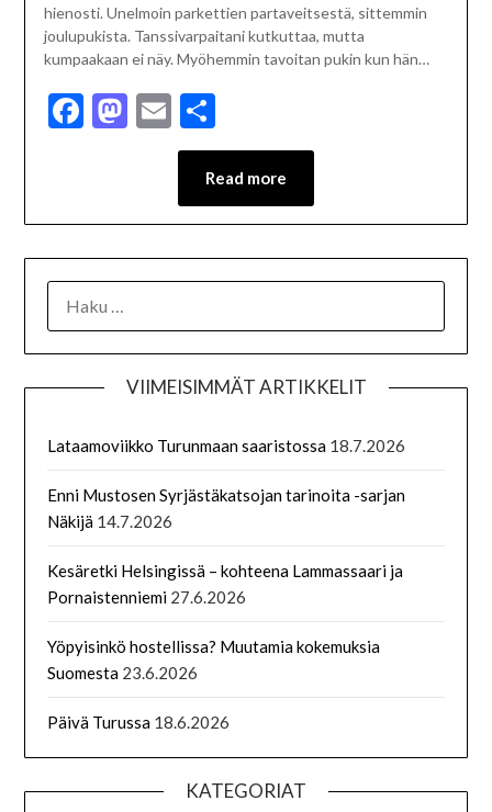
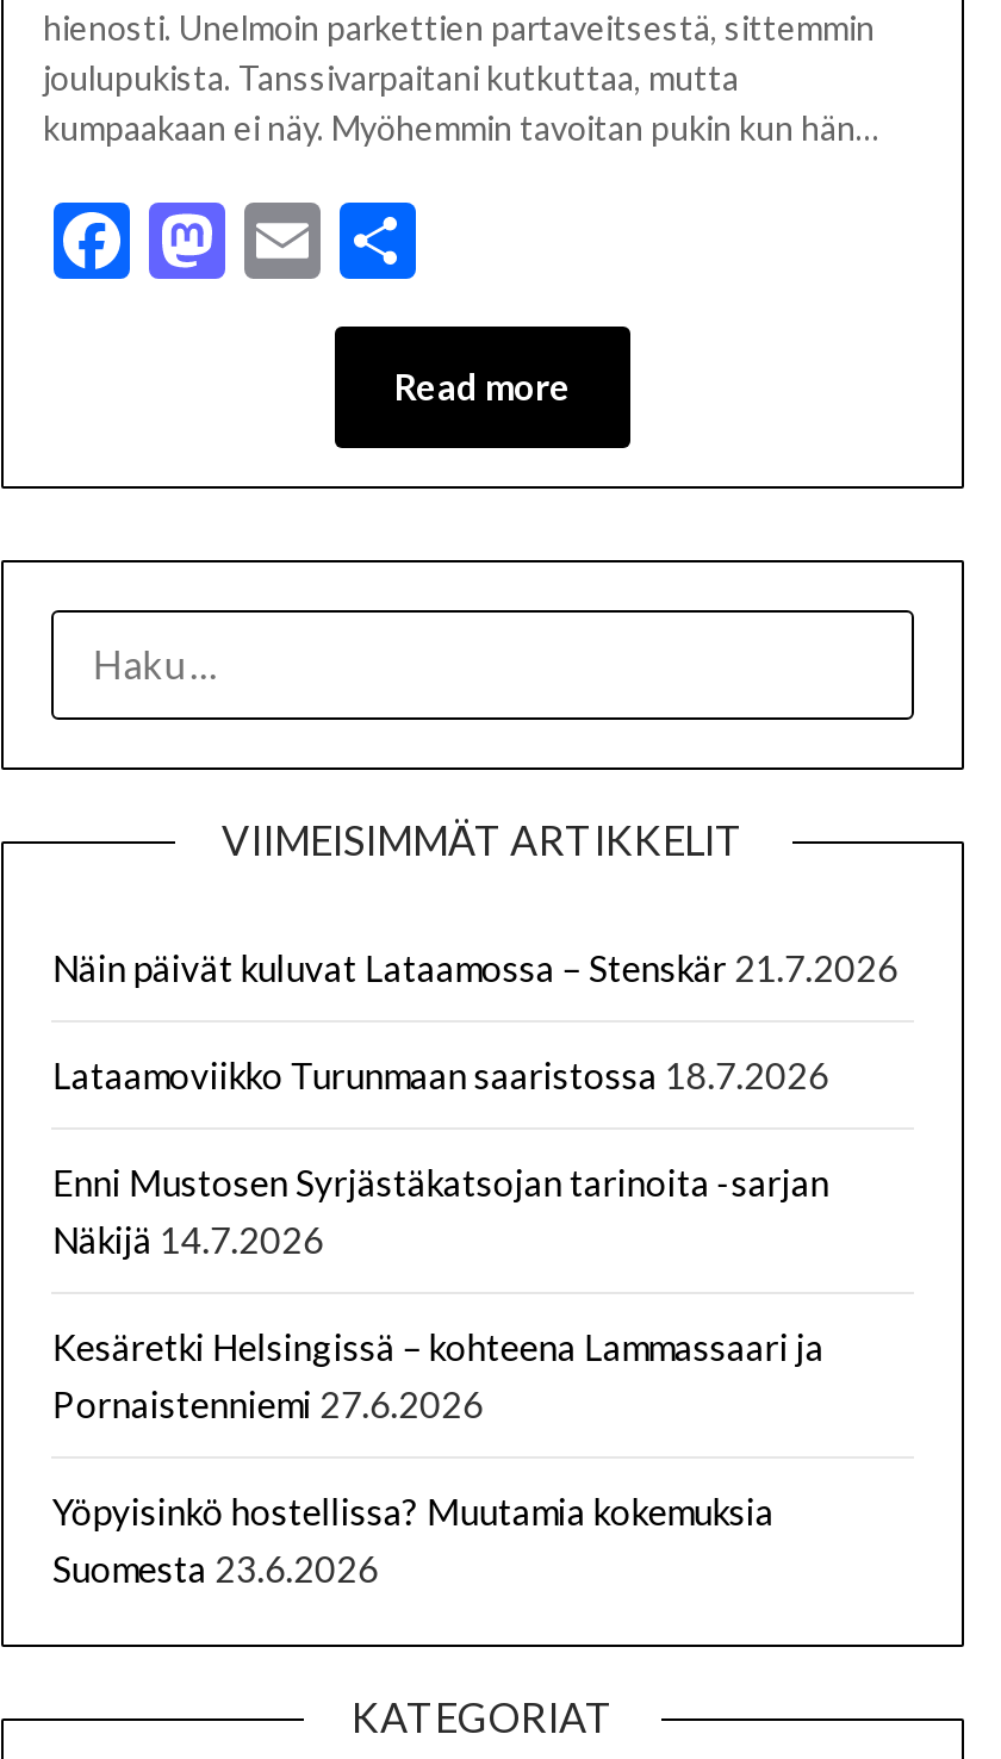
none -> [52,946,898,989] Näin päivät kuluvat Lataamossa – Stenskär 21.7.2026
moved [48,436,406,683] -> [52,1053,829,1590]: Lataamoviikko Turunmaan saaristossa 18.7.2026 | Enni Mustosen Syrjästäkatsojan tarinoita -sarjan | Näkijä 14.7.2026 | Kesäretki Helsingissä – kohteena Lammassaari ja | Pornaistenniemi 27.6.2026 | Yöpyisinkö hostellissa? Muutamia kokemuksia | Suomesta 23.6.2026
[48,712,230,732] Päivä Turussa 18.6.2026 -> none

